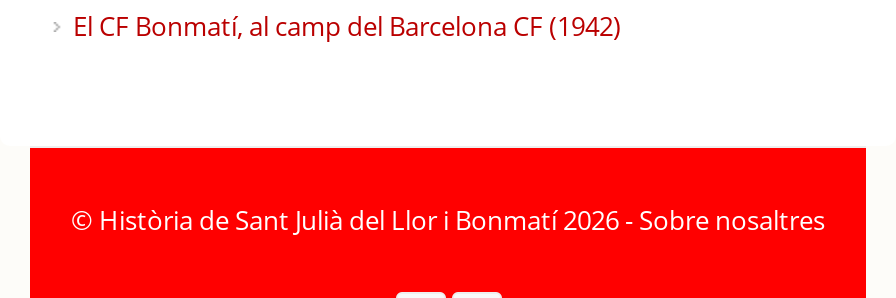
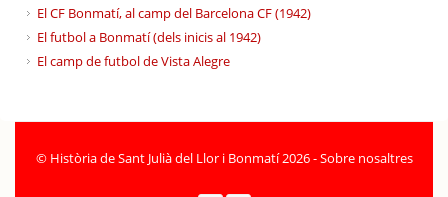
none -> [36,27,260,69] El futbol a Bonmatí (dels inicis al 1942) | El camp de futbol de Vista Alegre

